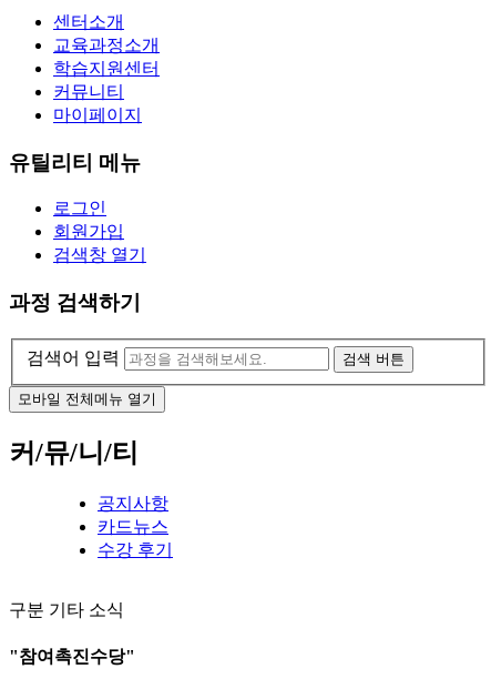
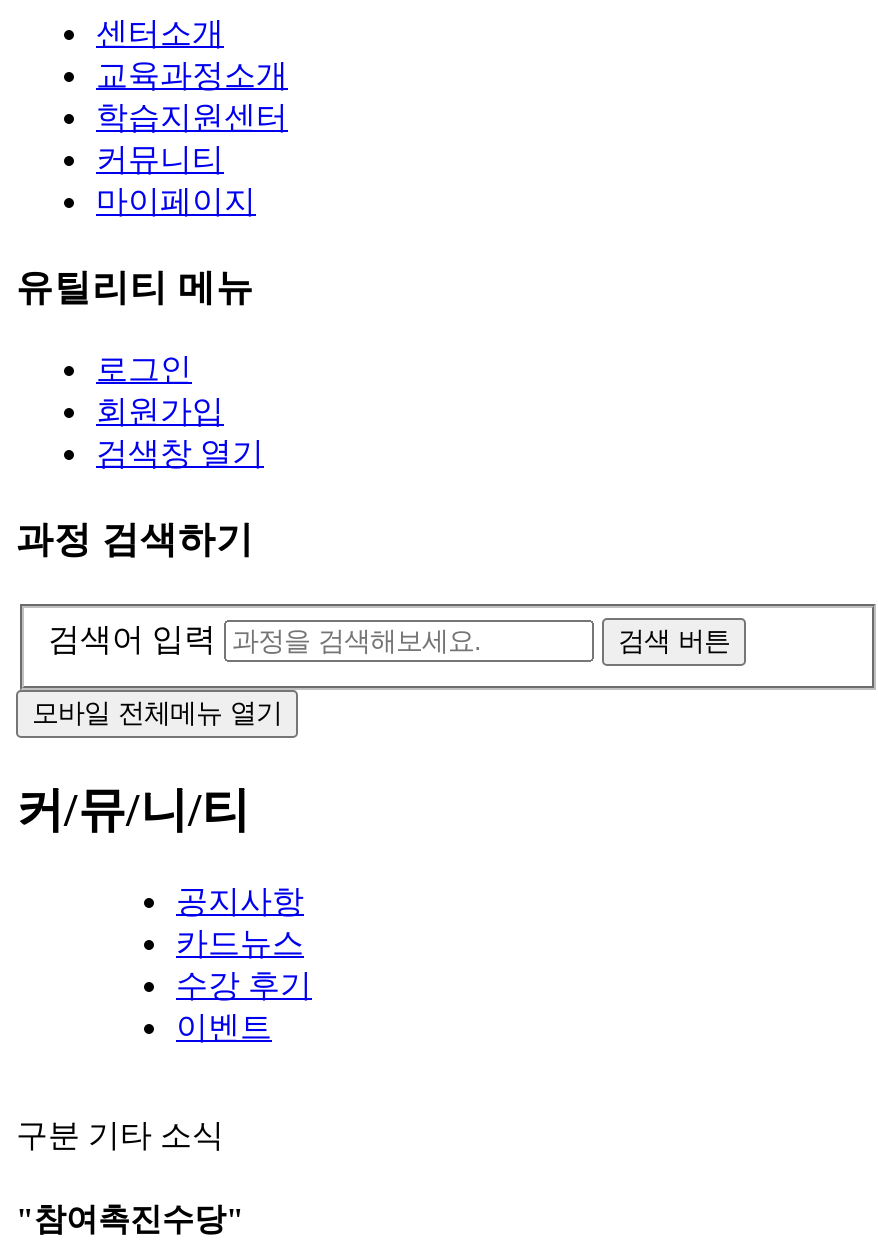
none -> [176,1010,272,1044] 이벤트

